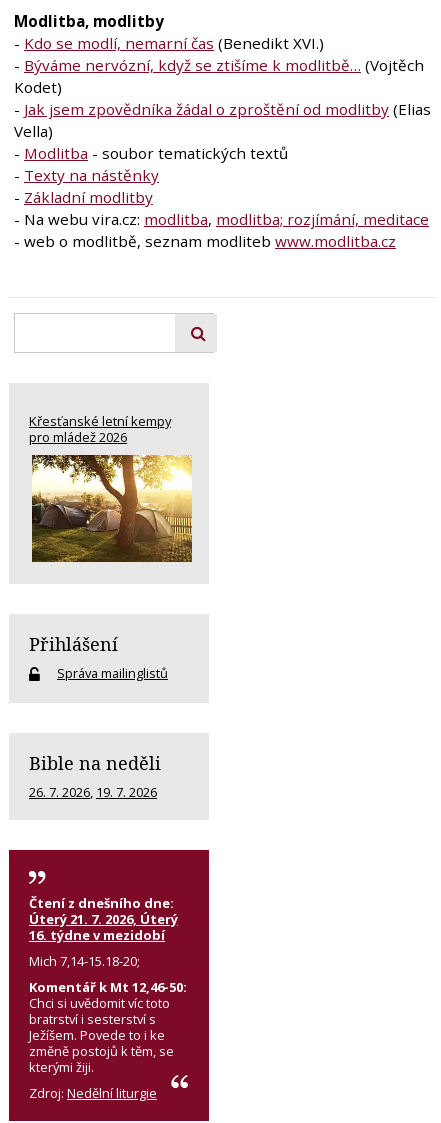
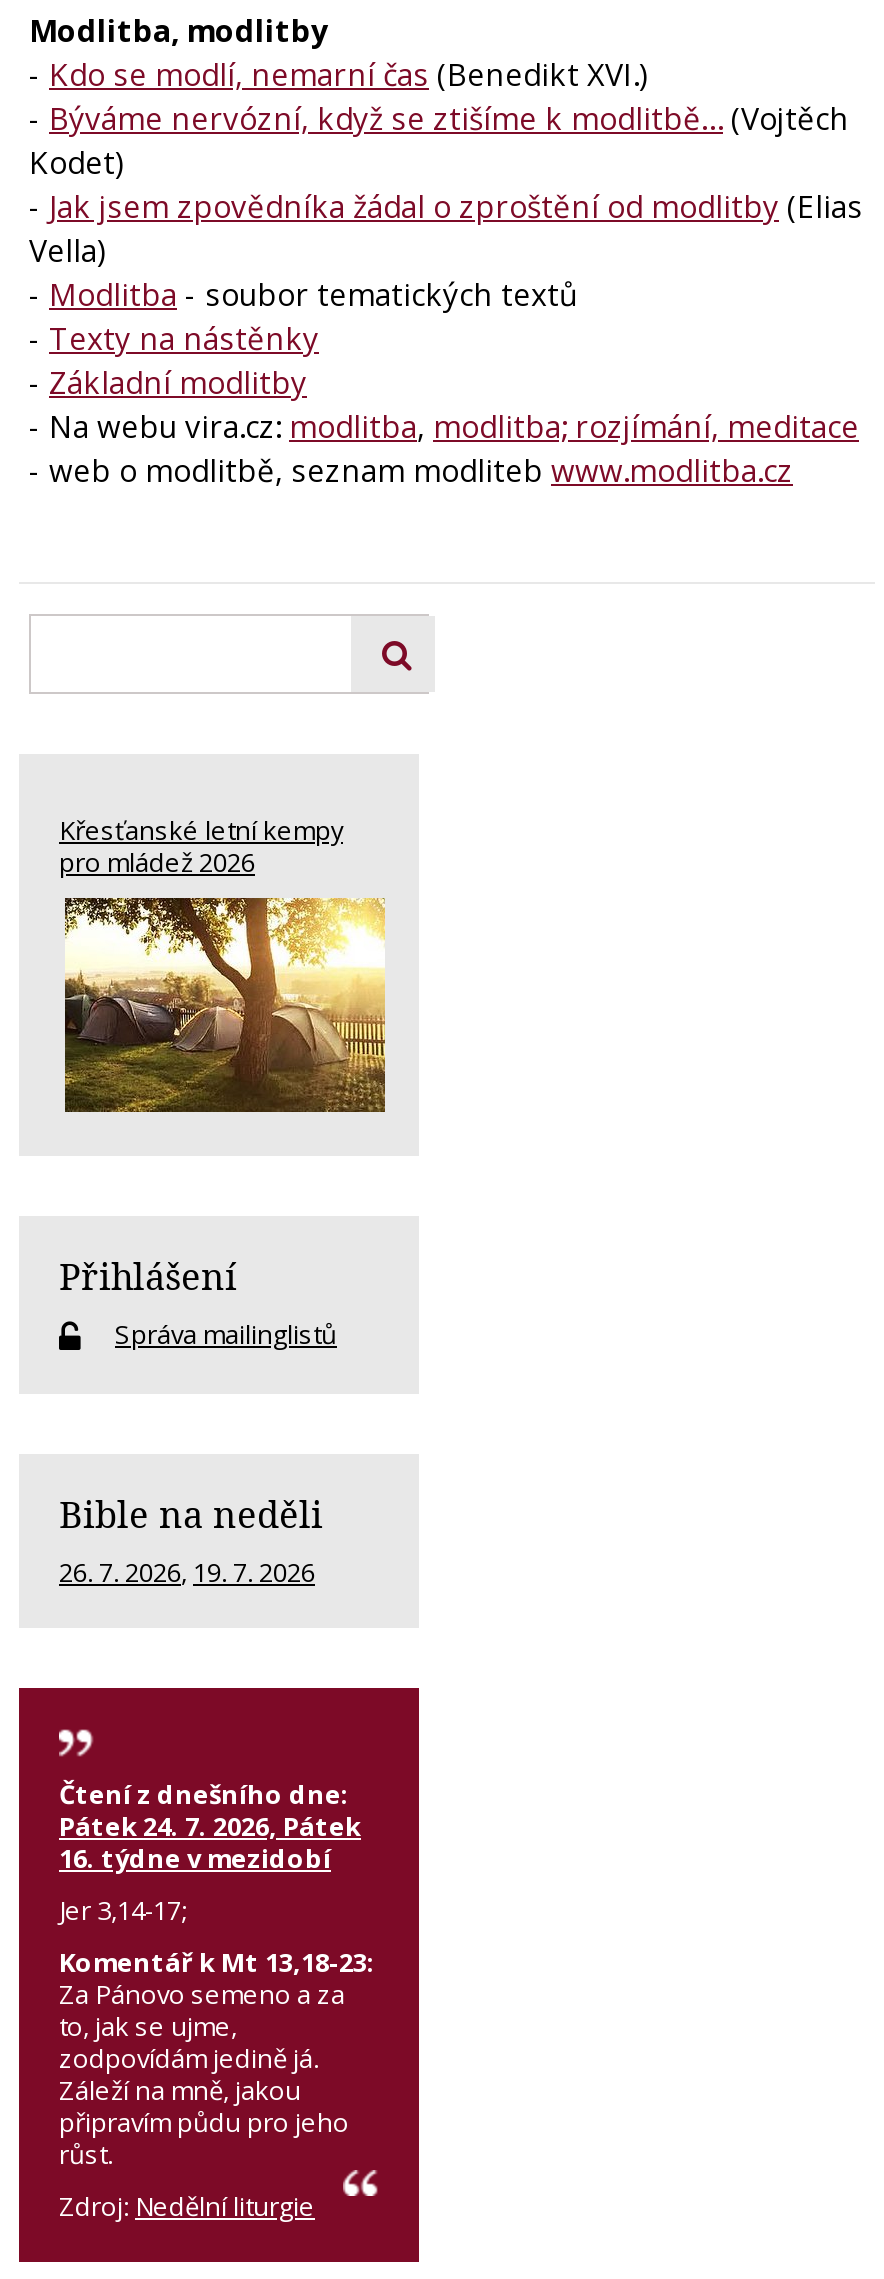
[29,910,178,928] Úterý 21. 7. 2026, Úterý -> [59,1808,361,1844] Pátek 24. 7. 2026, Pátek
[29,952,187,1076] Mich 7,14-15.18-20; | Komentář k Mt 12,46-50: | Chci si uvědomit víc toto | bratrství i sesterství s | Ježíšem. Povede to i ke | změně postojů k těm, se | kterými žiji. -> [59,1892,375,2172] Jer 3,14-17; | Komentář k Mt 13,18-23: | Za Pánovo semeno a za | to, jak se ujme, | zodpovídám jedině já. | Záleží na mně, jakou | připravím půdu pro jeho | růst.

